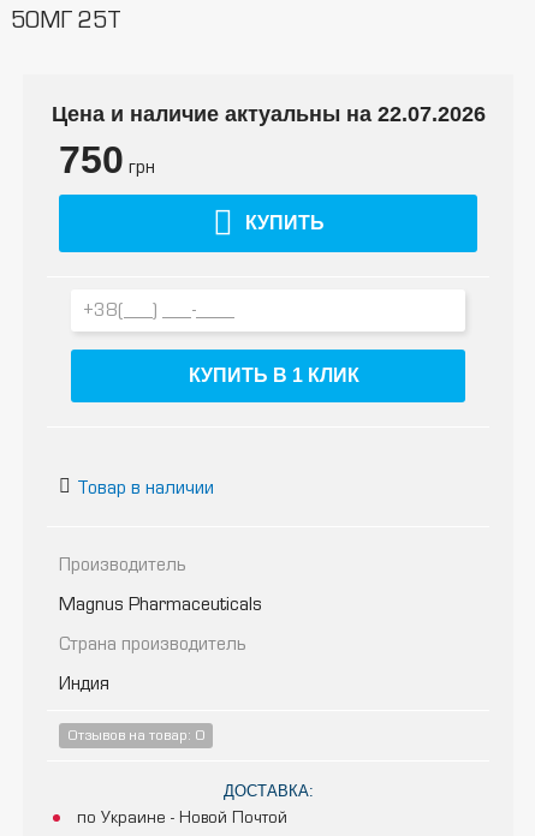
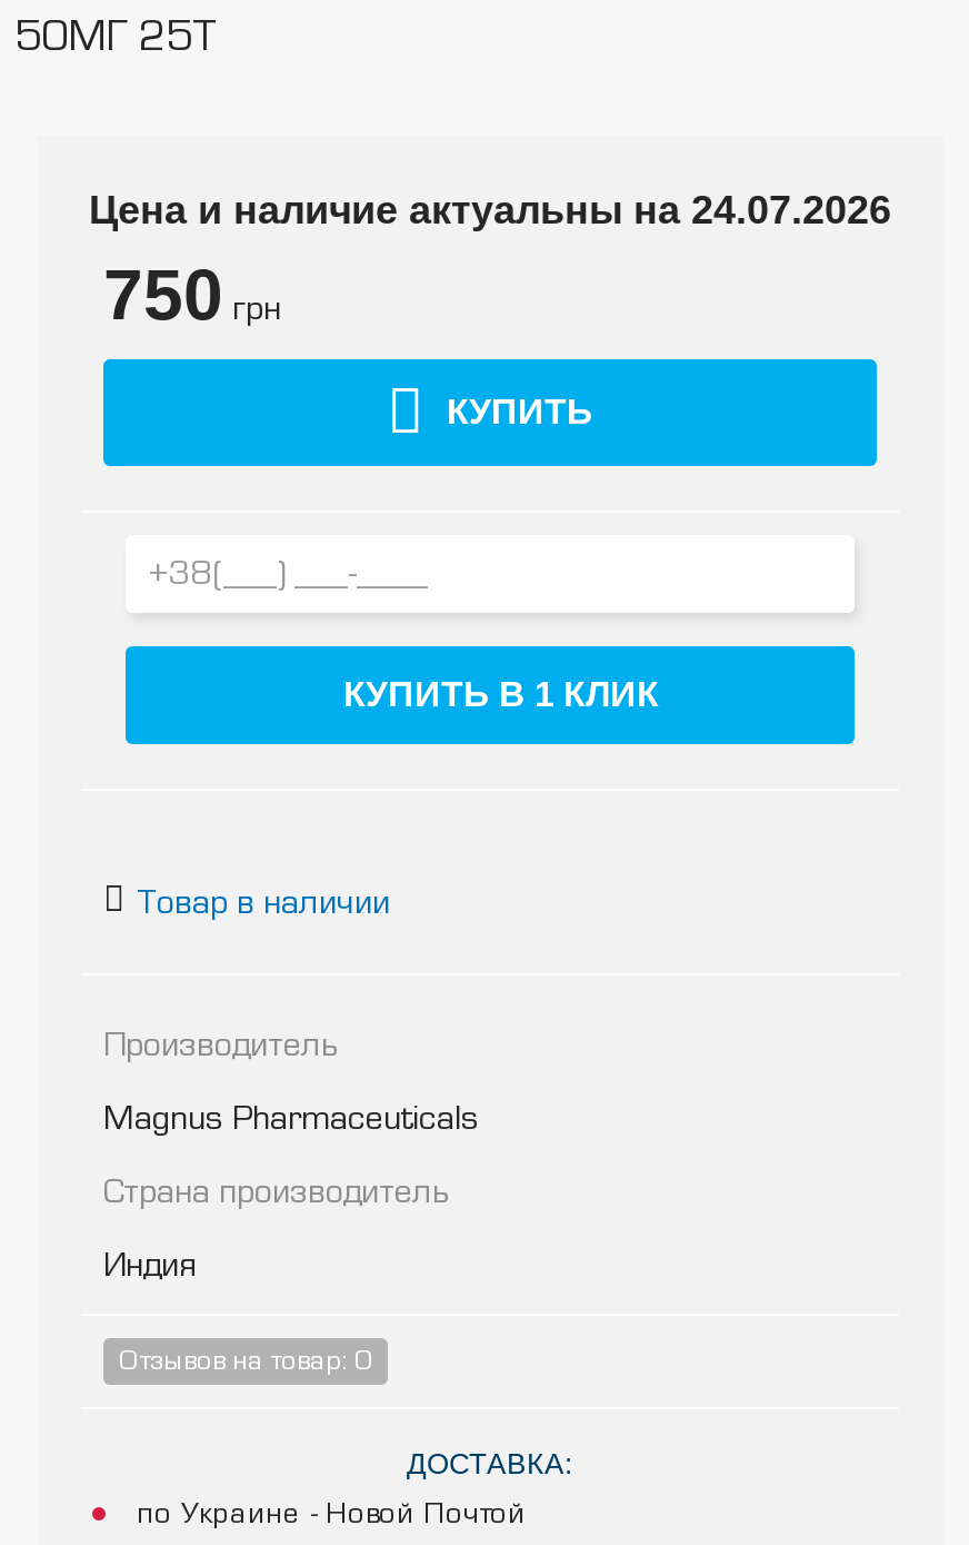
[51,102,485,126] Цена и наличие актуальны на 22.07.2026 -> [89,188,891,232] Цена и наличие актуальны на 24.07.2026

